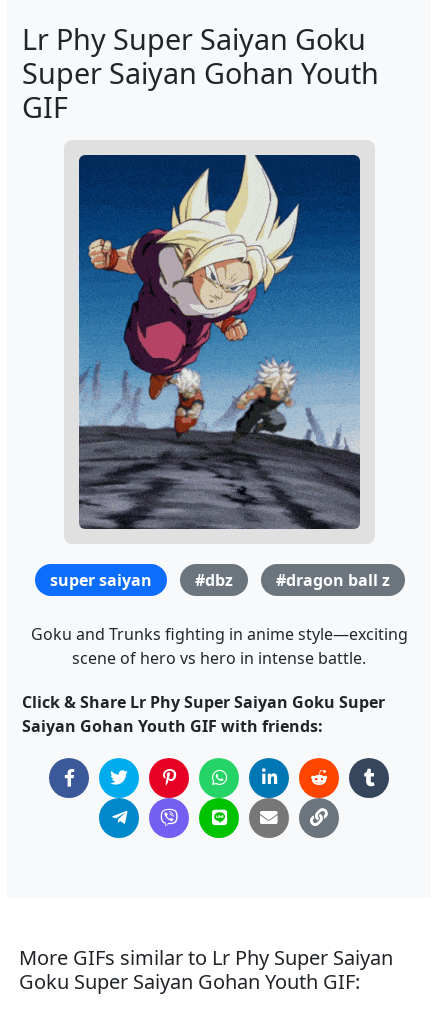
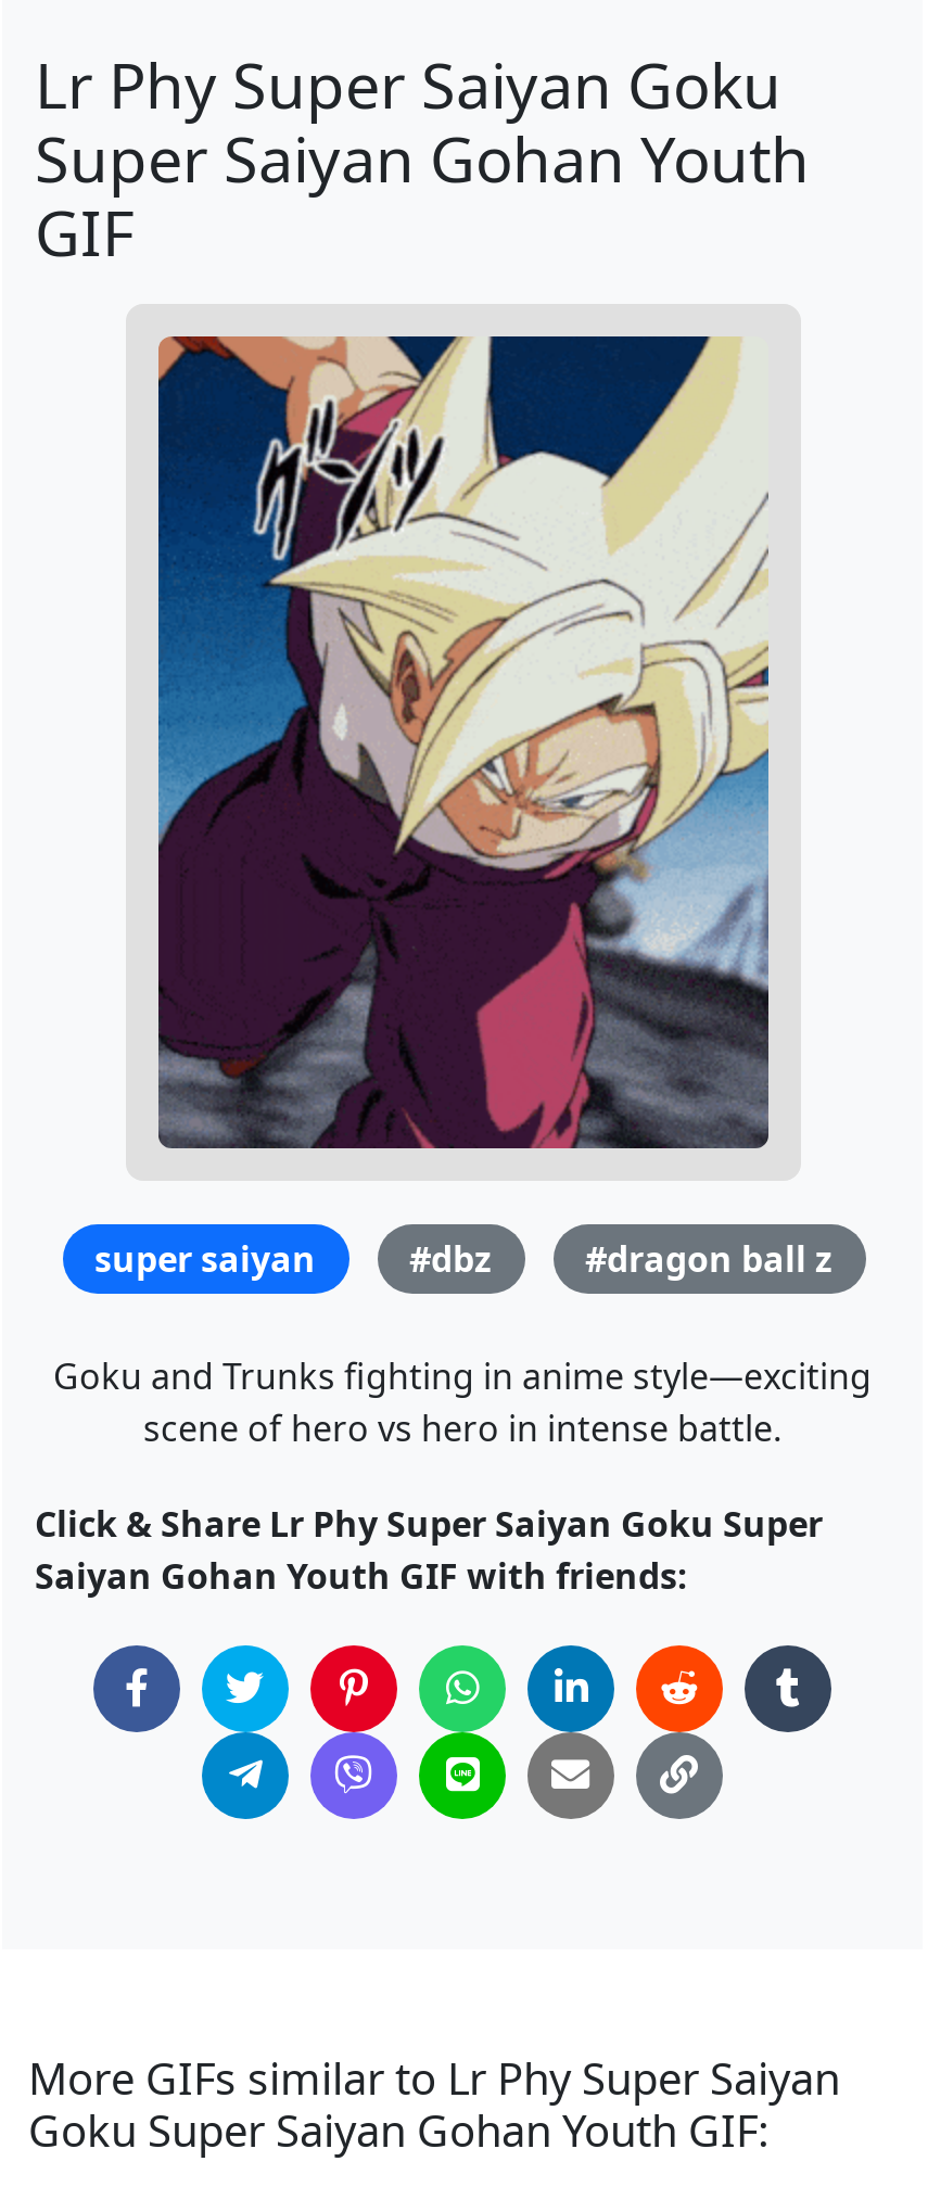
[78,154,361,529] [image] -> [156,334,768,1150] [image]

